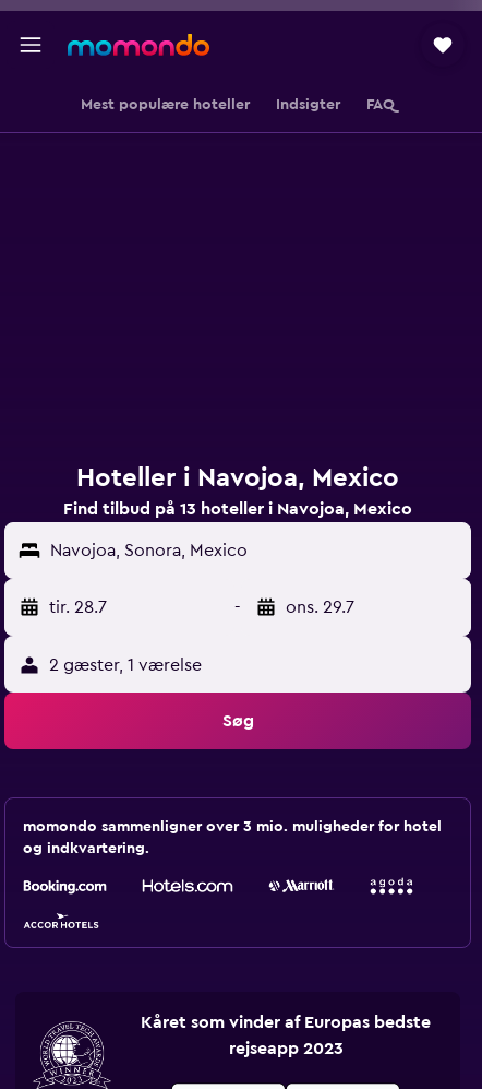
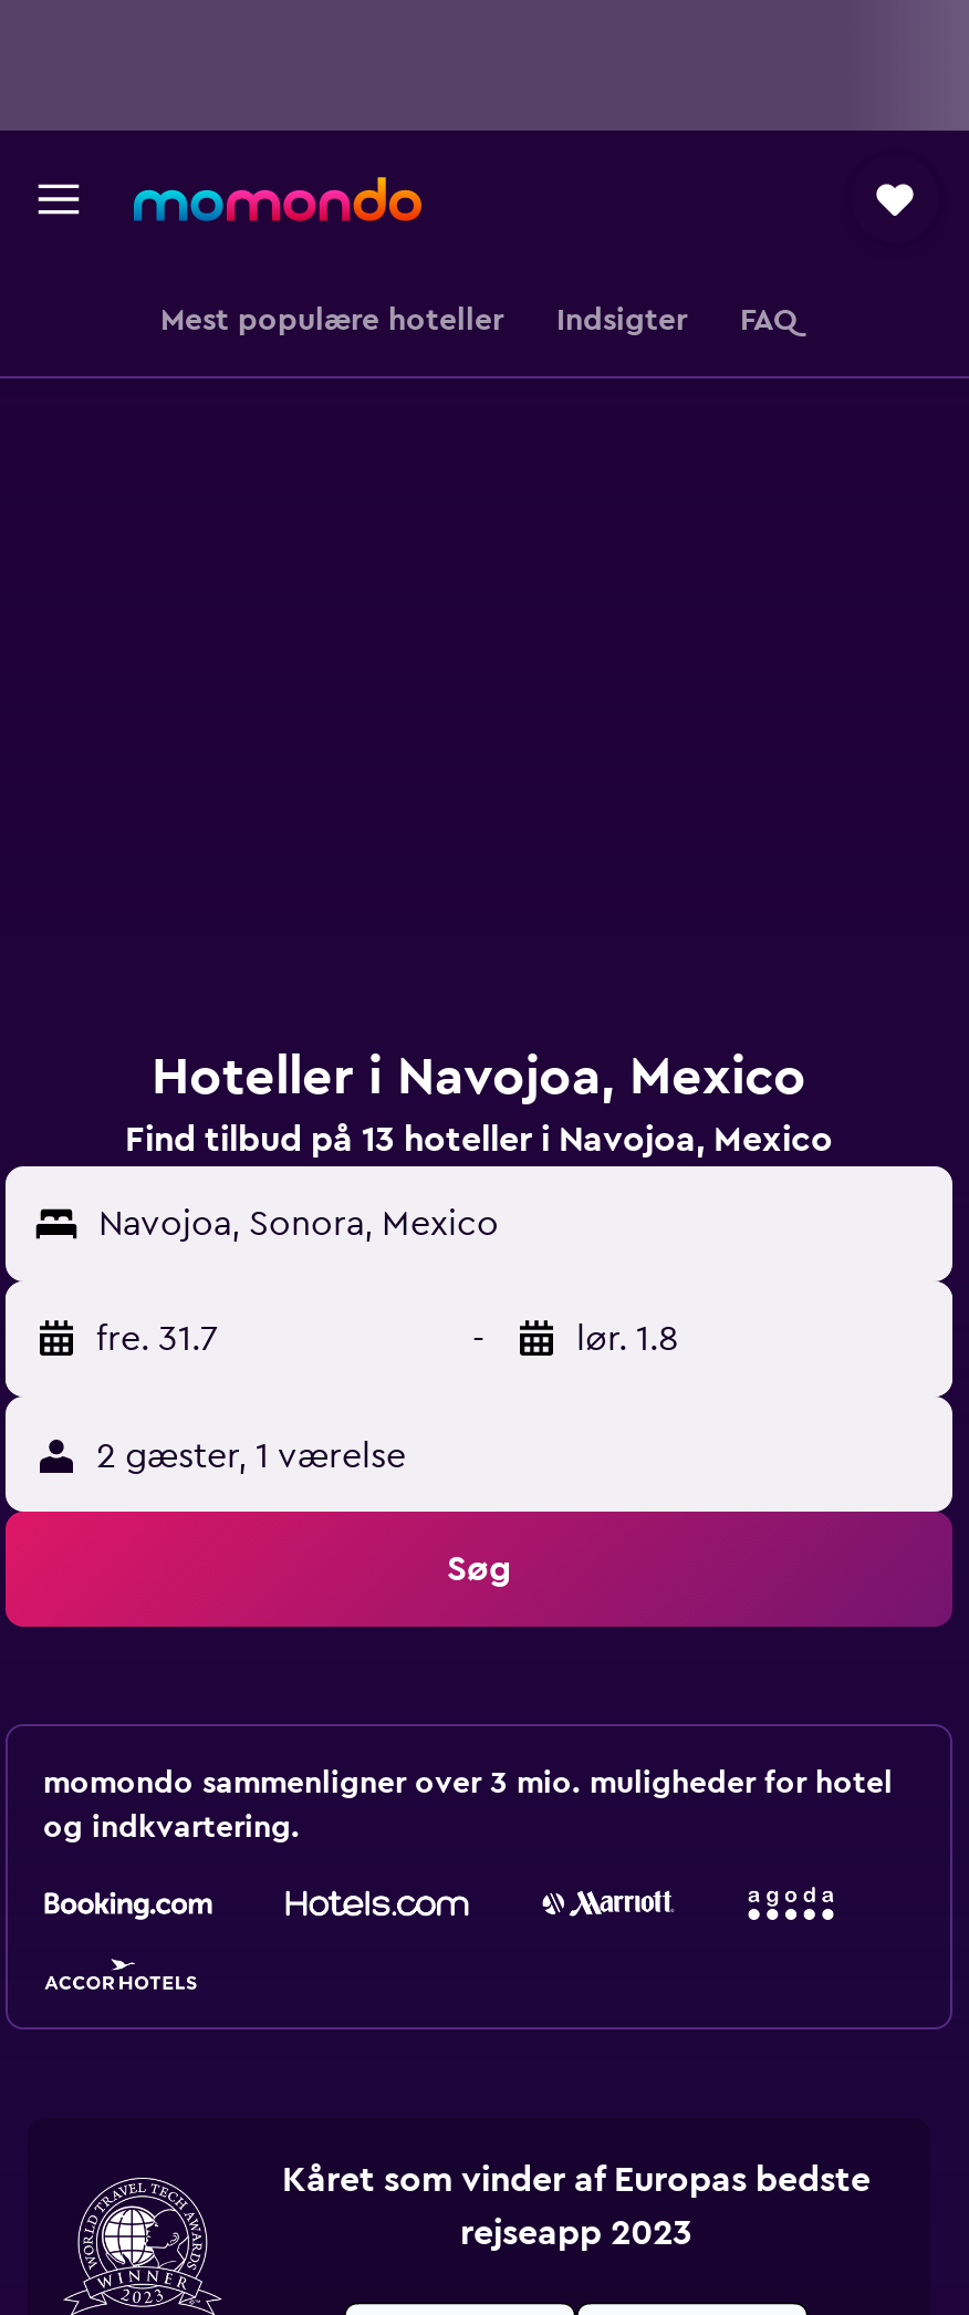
[49,599,107,616] tir. 28.7 -> [96,1321,218,1357] fre. 31.7
[286,599,354,616] ons. 29.7 -> [576,1321,678,1357] lør. 1.8

